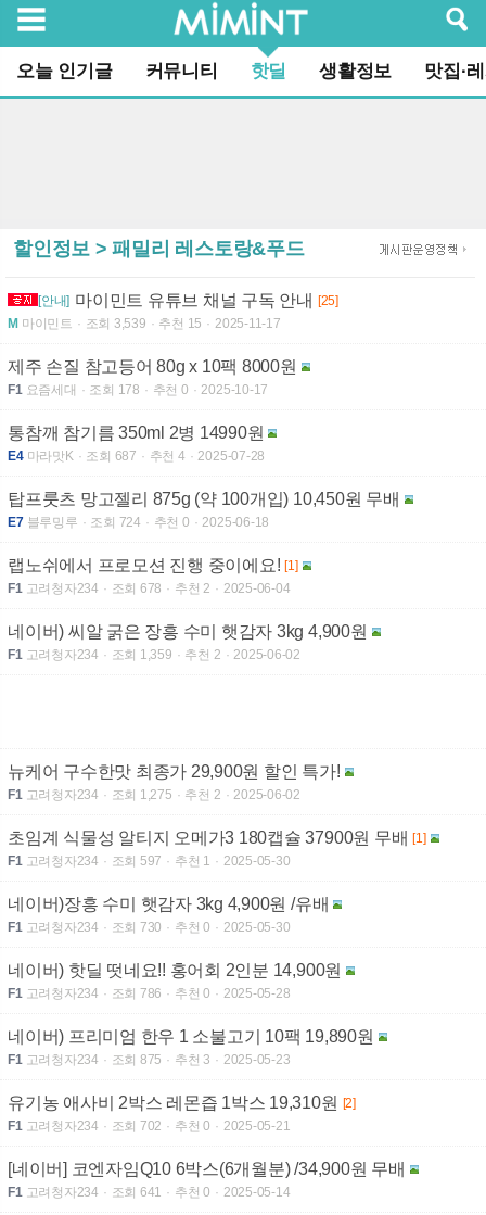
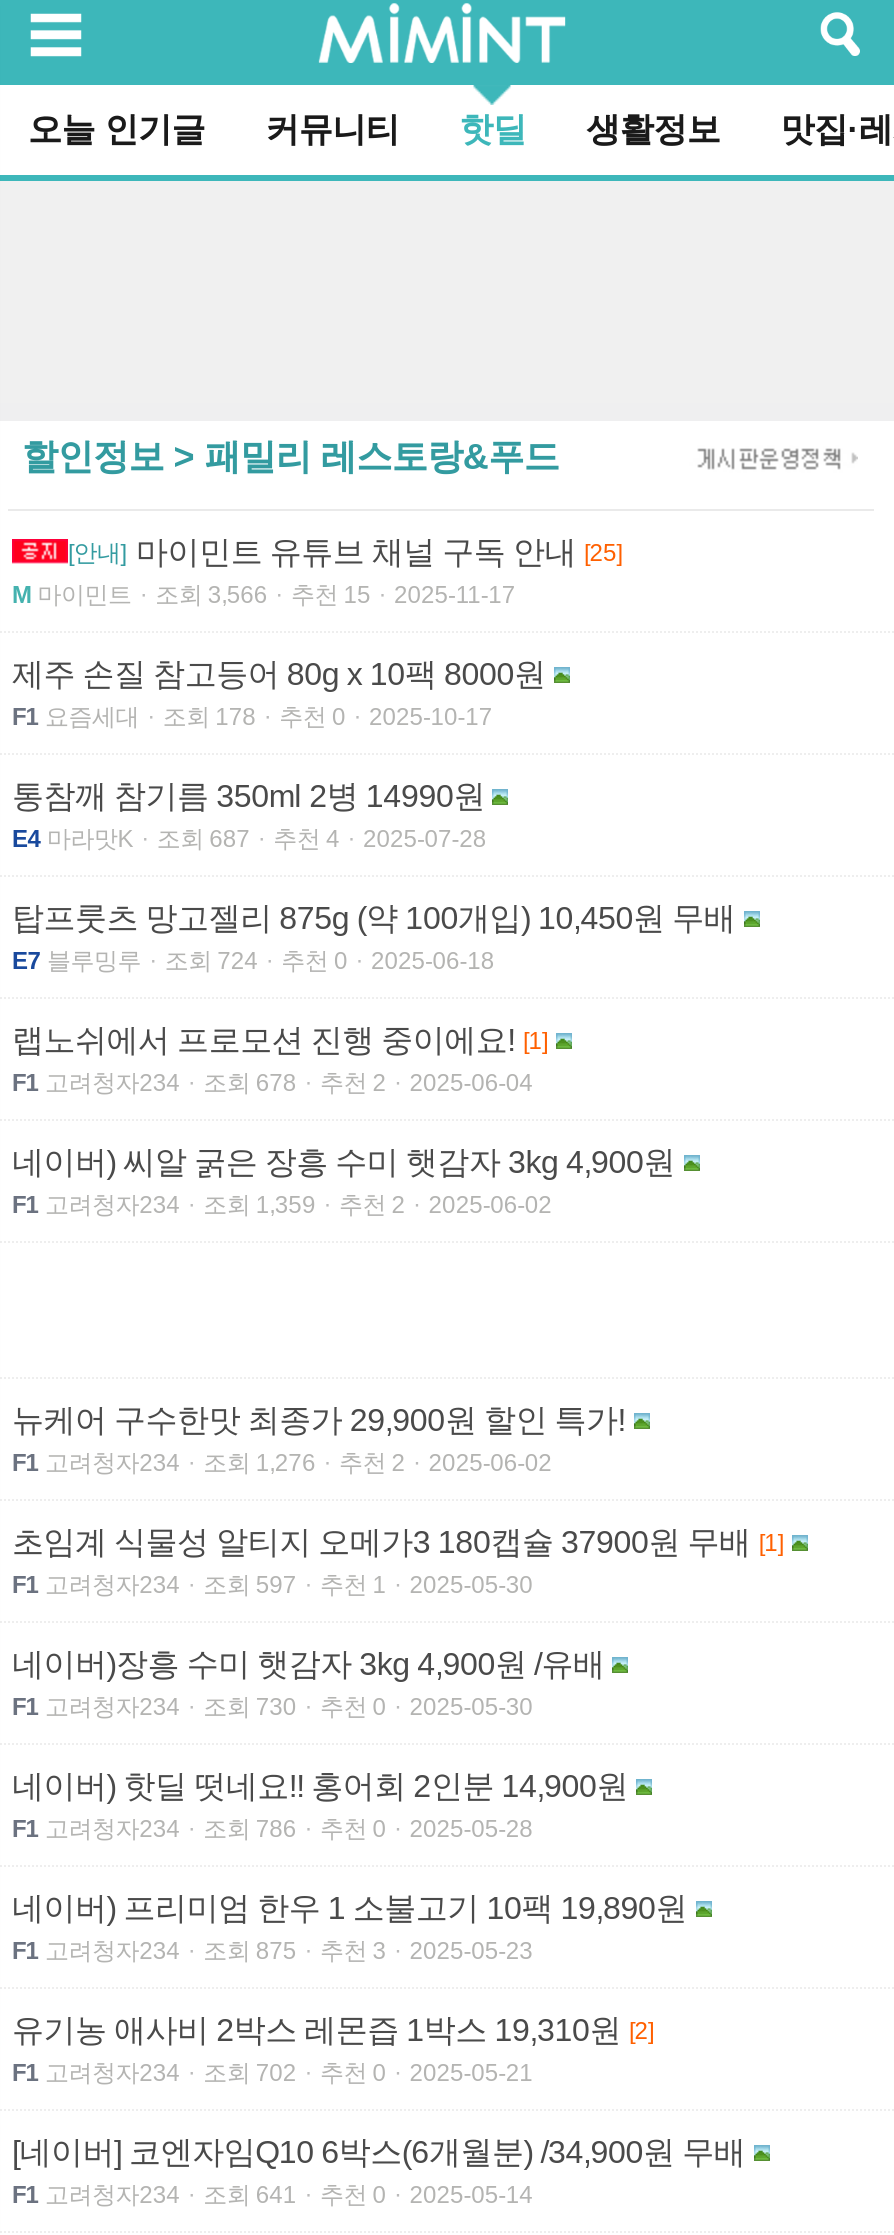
[8,316,281,331] M 마이민트 조회 3,539 추천 15 2025-11-17 -> [12,581,515,609] M 마이민트 조회 3,566 추천 15 2025-11-17
[8,787,300,802] F1 고려청자234 조회 1,275 추천 2 2025-06-02 -> [12,1449,552,1477] F1 고려청자234 조회 1,276 추천 2 2025-06-02

